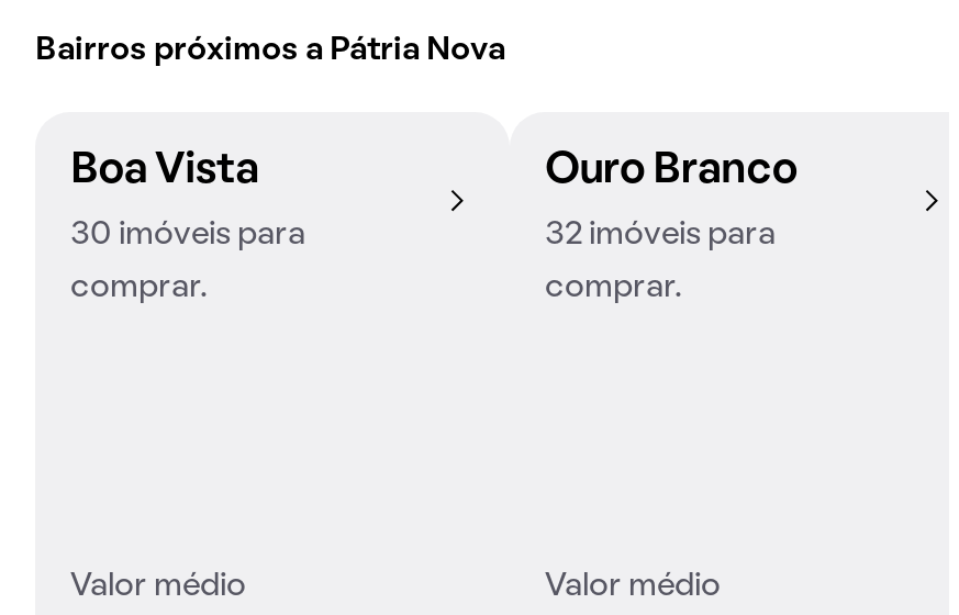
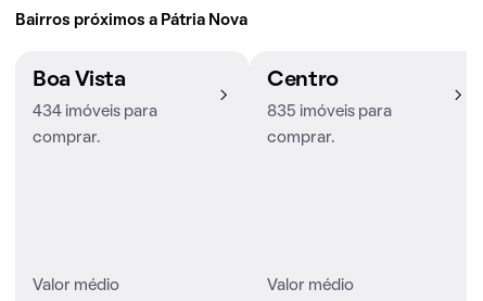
[545,152,797,191] Ouro Branco -> [267,71,338,90] Centro
[70,220,305,251] 30 imóveis para -> [33,104,157,120] 434 imóveis para
[545,220,776,251] 32 imóveis para -> [267,104,392,120] 835 imóveis para

